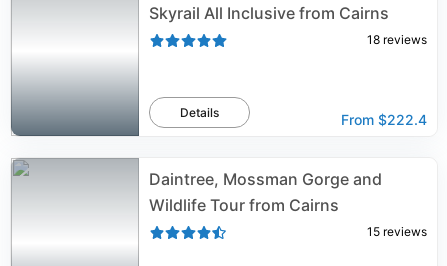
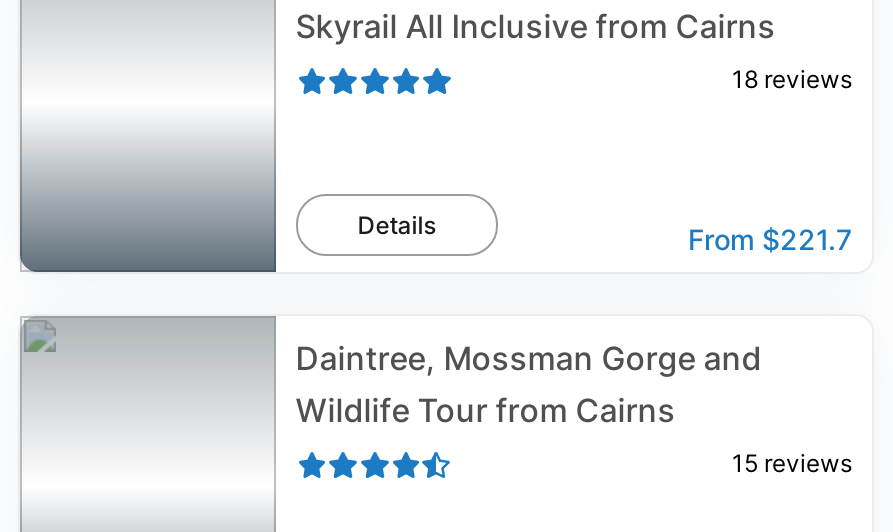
[341,111,427,128] From $222.4 -> [688,222,852,256] From $221.7

